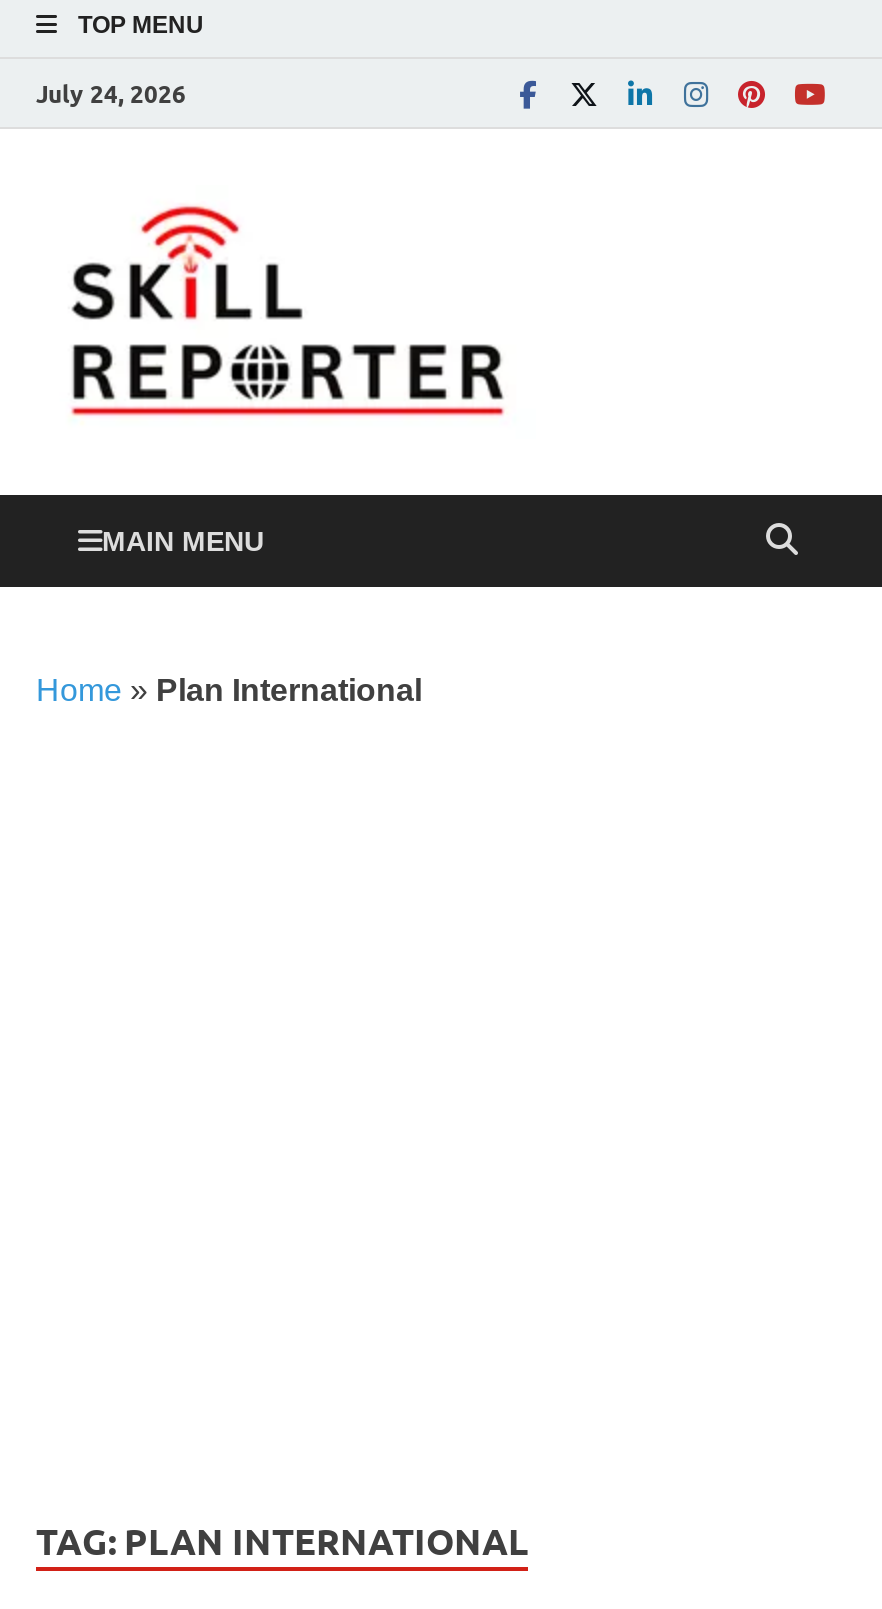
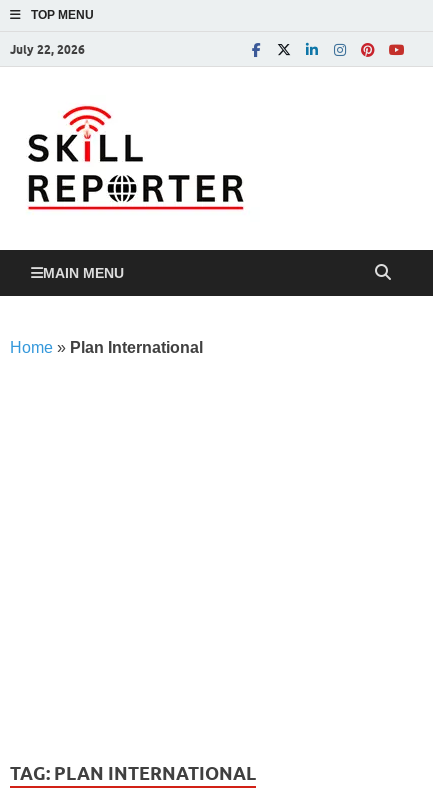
[36,78,186,108] July 24, 2026 -> [10,41,85,56] July 22, 2026

